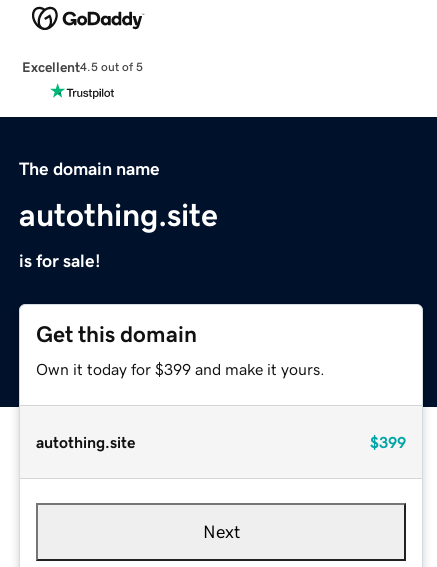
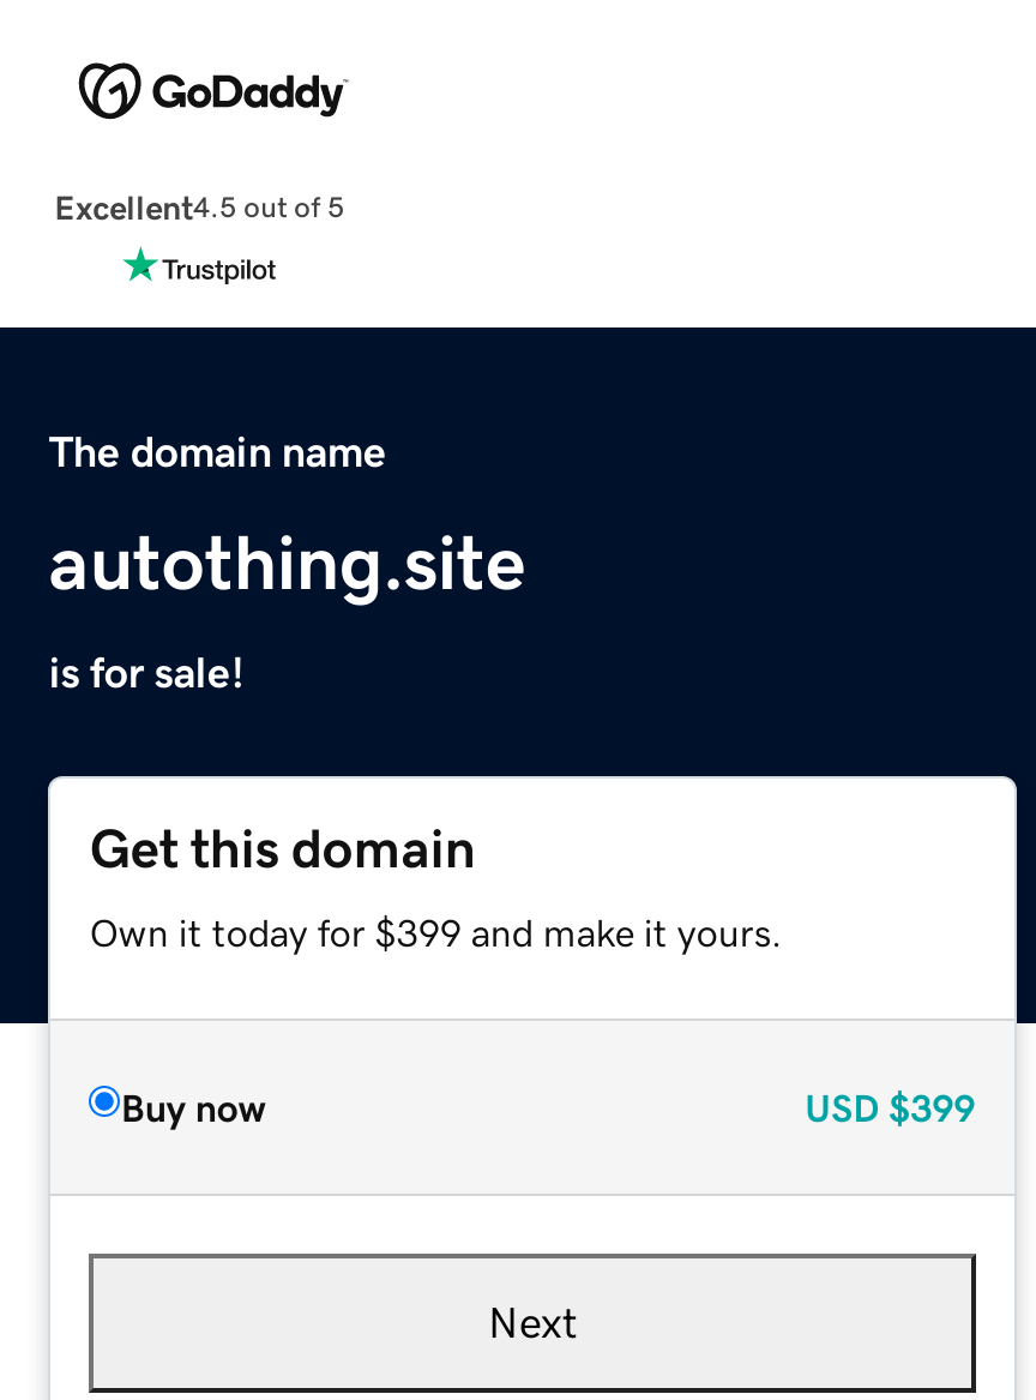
[36,434,406,450] autothing.site | $399 -> [121,1087,975,1126] Buy now | USD $399

